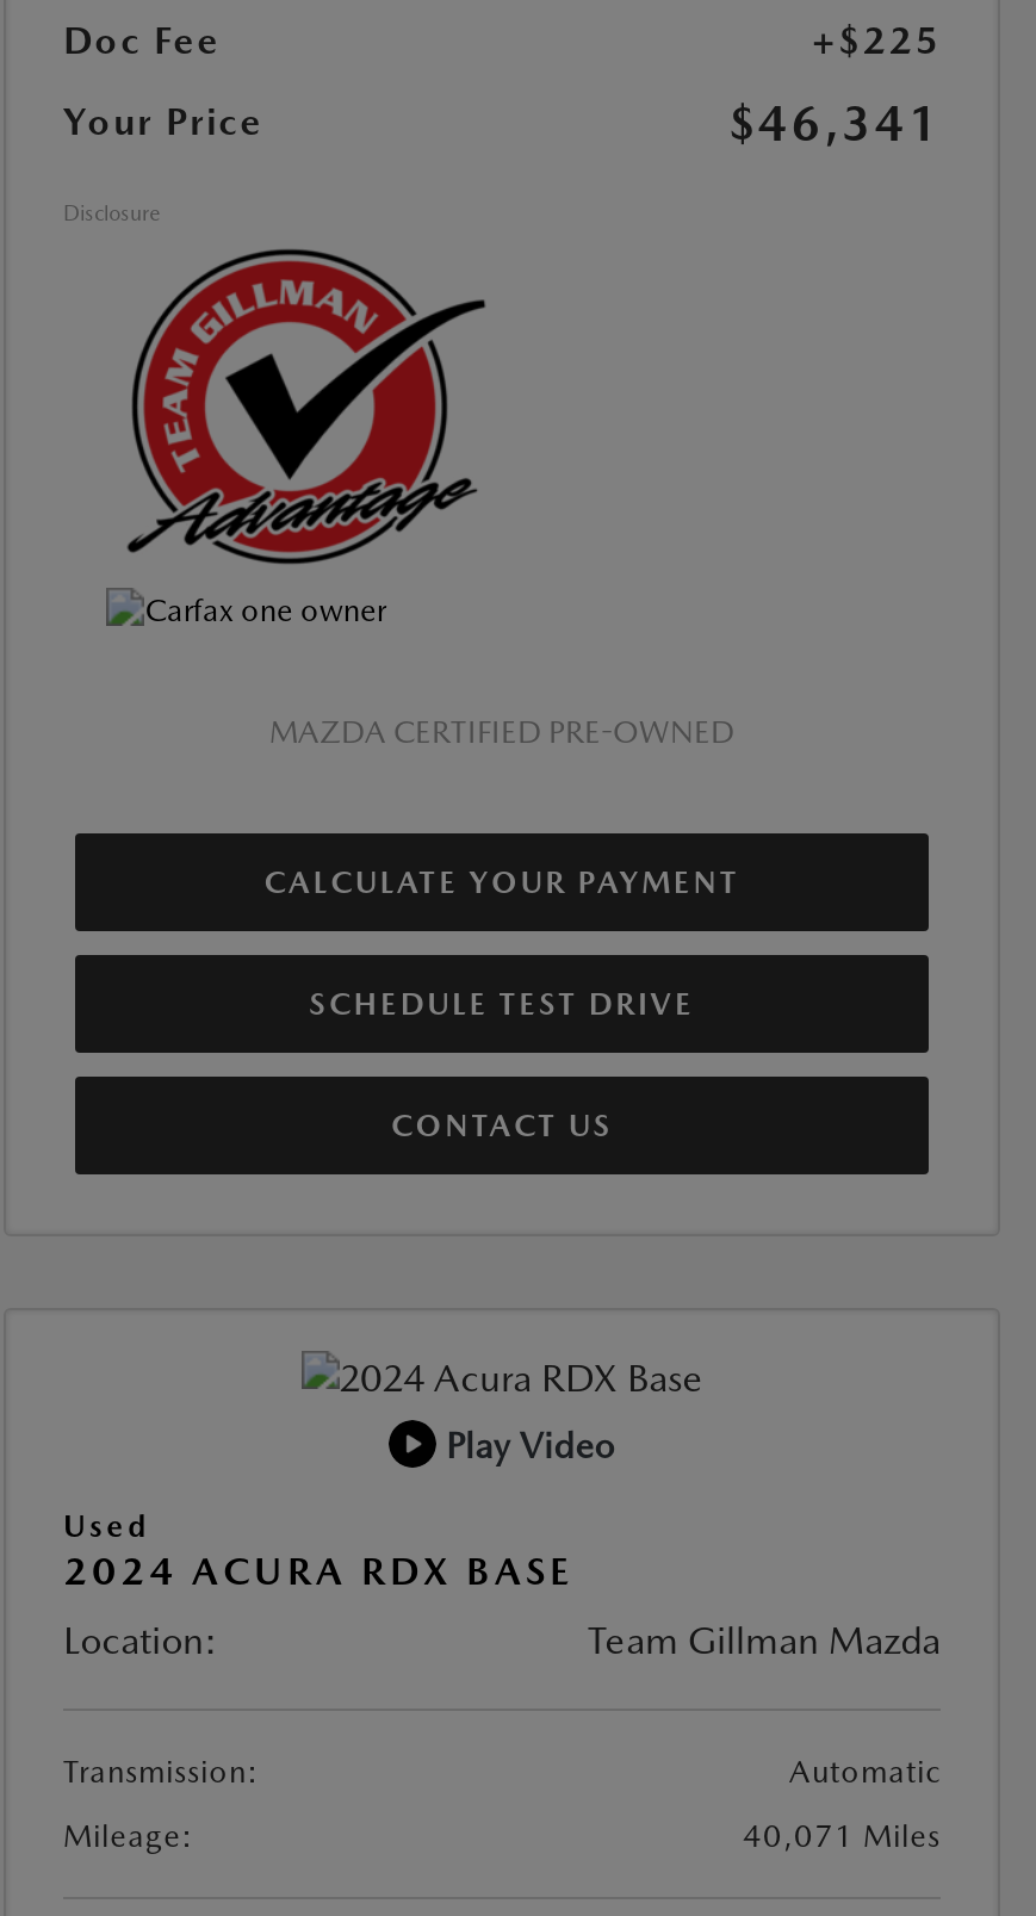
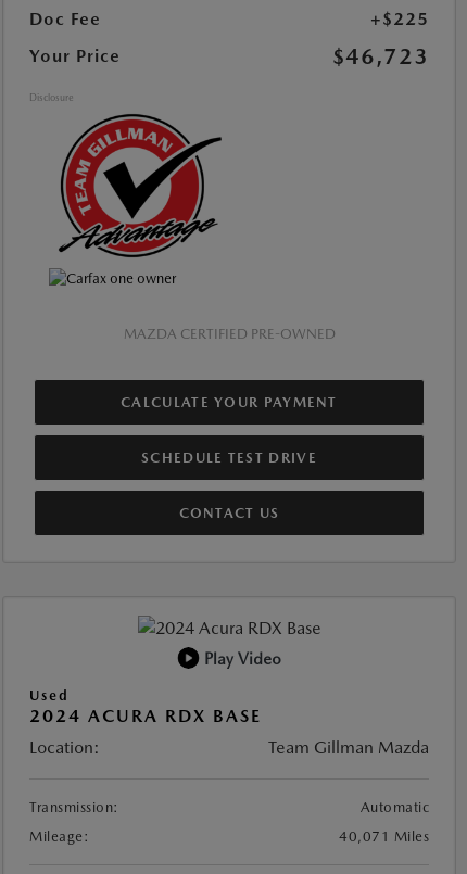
[728,93,941,151] $46,341 -> [332,43,429,69] $46,723

